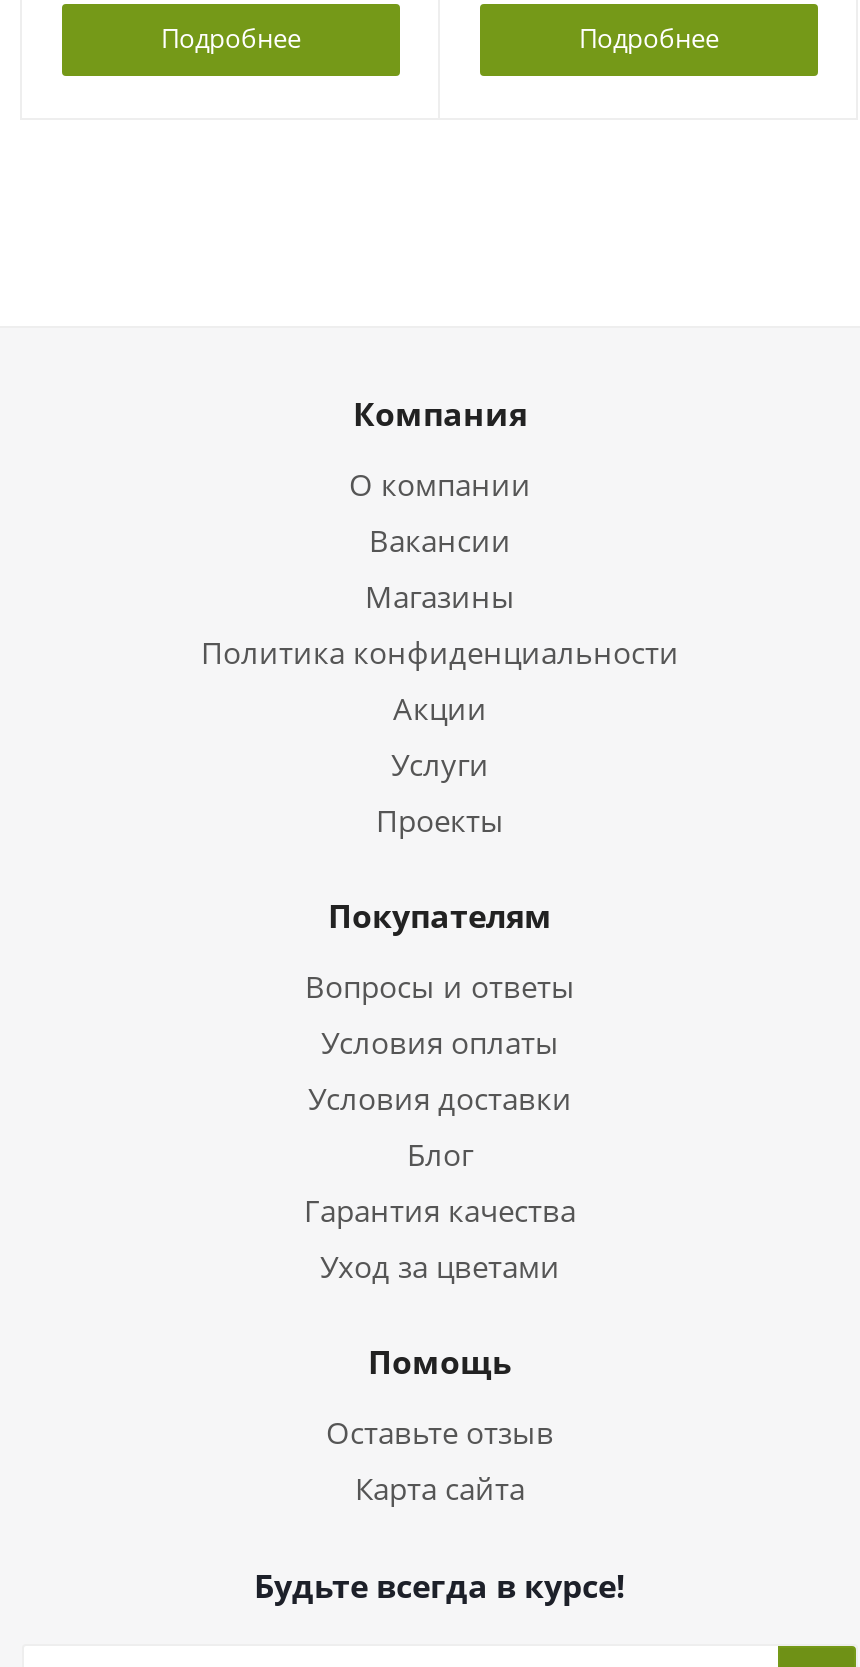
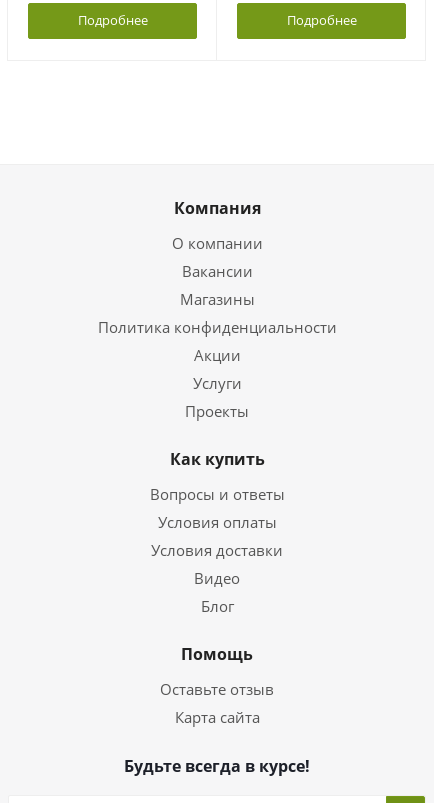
[328,894,552,938] Покупателям -> [169,448,264,470] Как купить
none -> [194,568,240,588] Видео
moved [407,1134,473,1174] -> [200,596,233,616]: Блог
[304,1190,576,1286] Гарантия качества | Уход за цветами -> none

